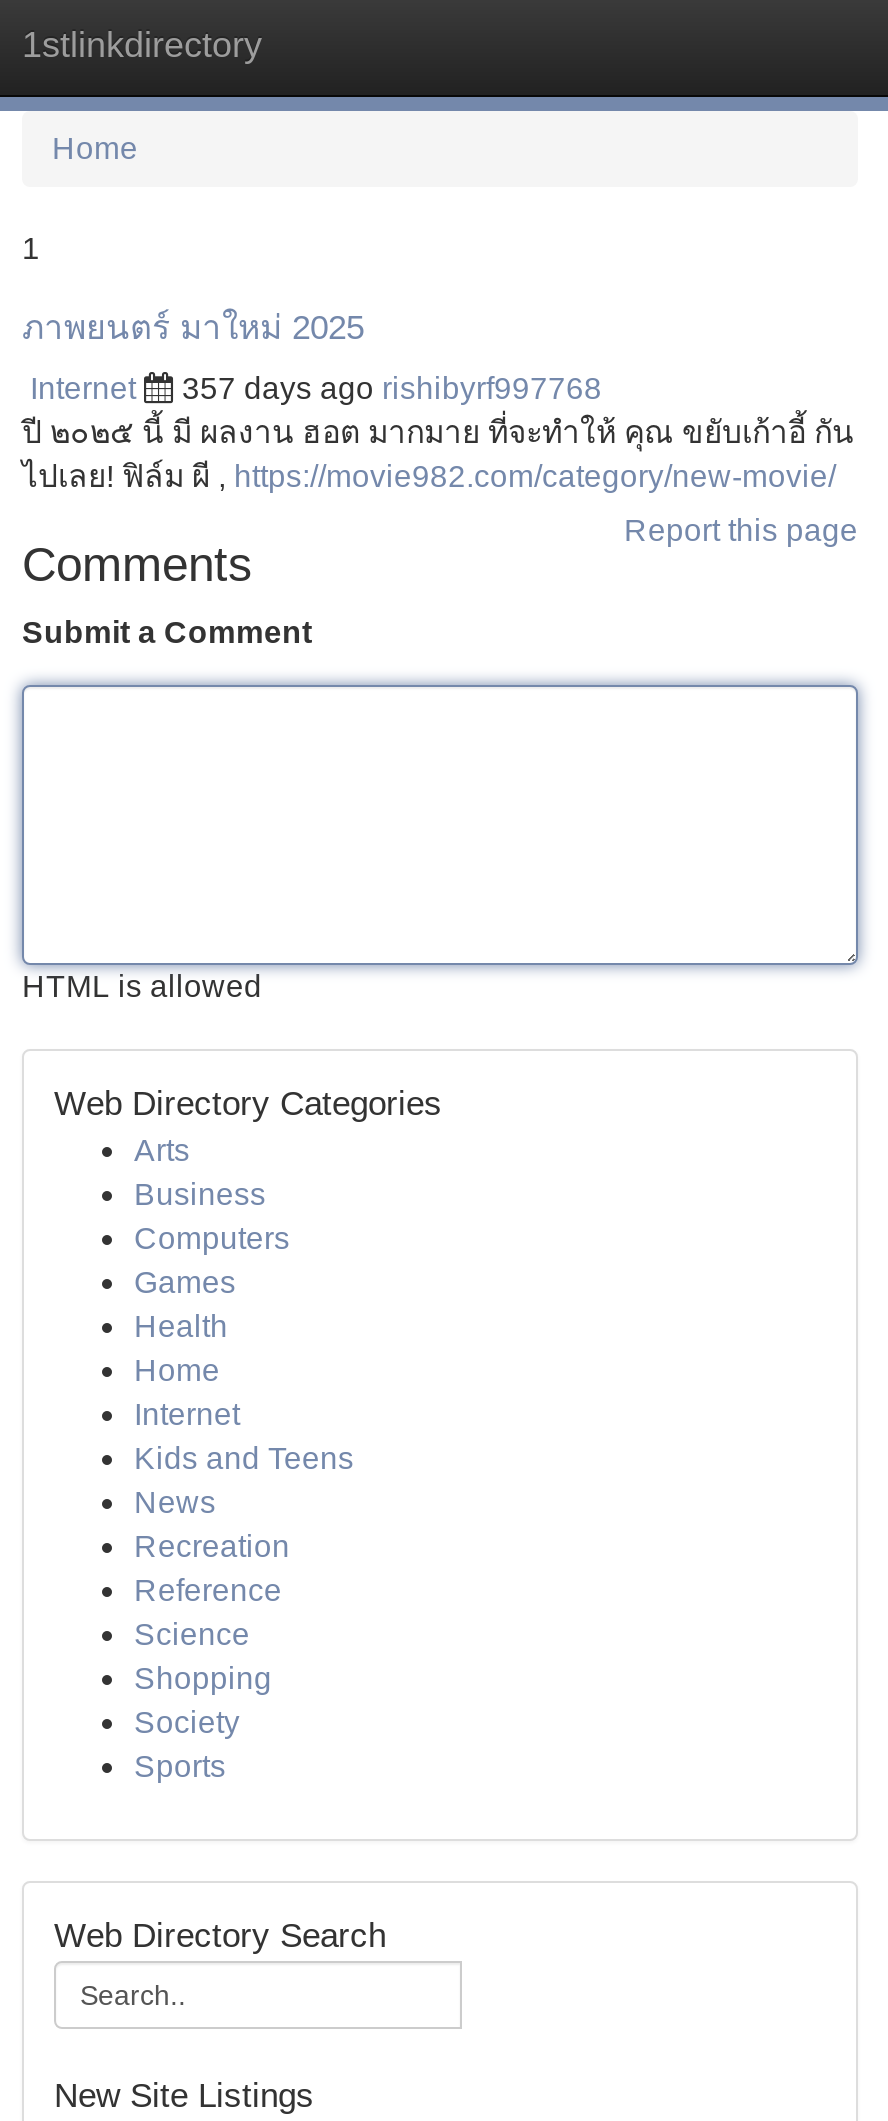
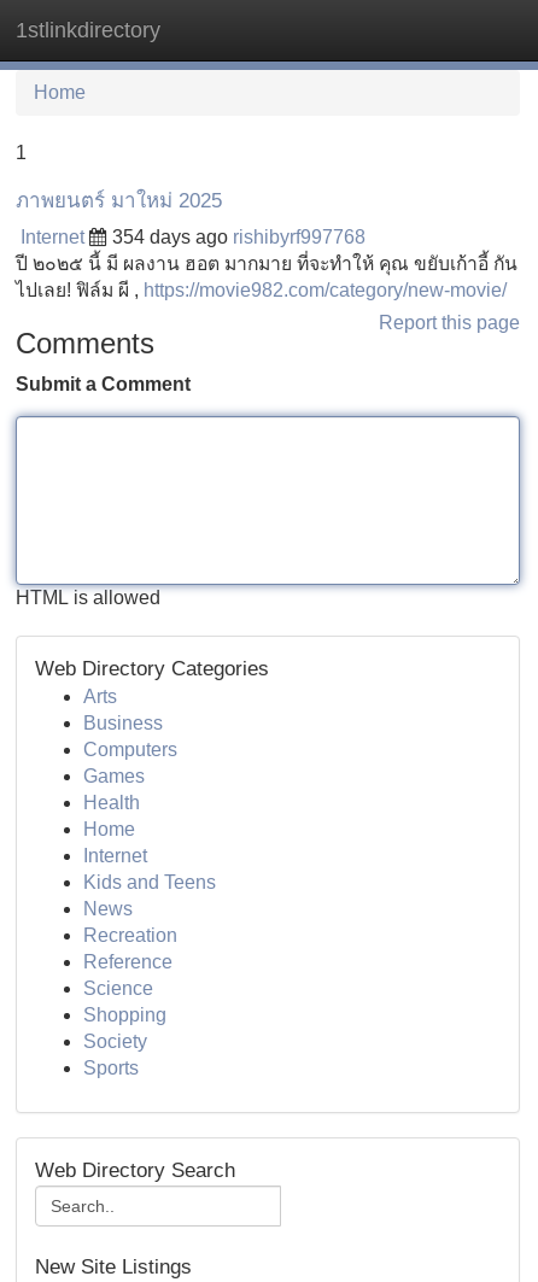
[182,371,602,405] 357 days ago rishibyrf997768 -> [112,227,366,247] 354 days ago rishibyrf997768

